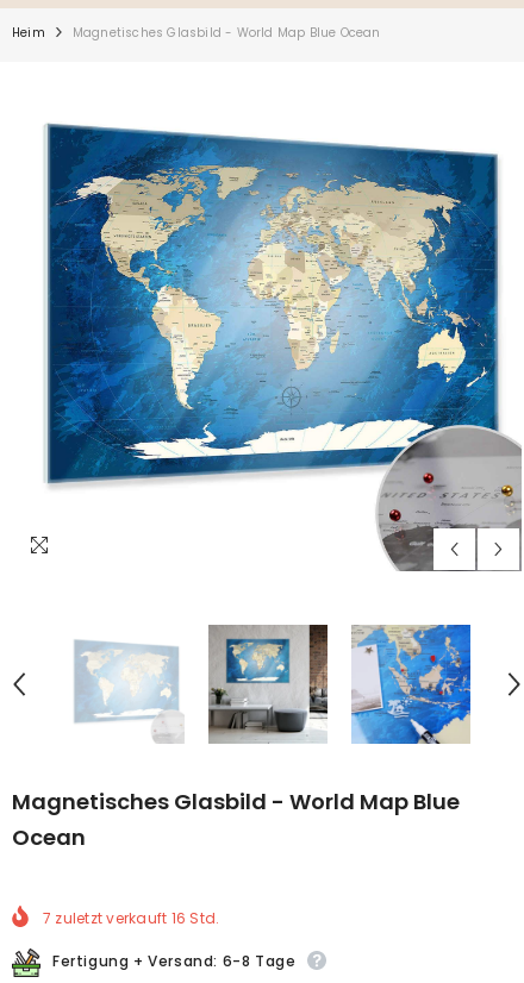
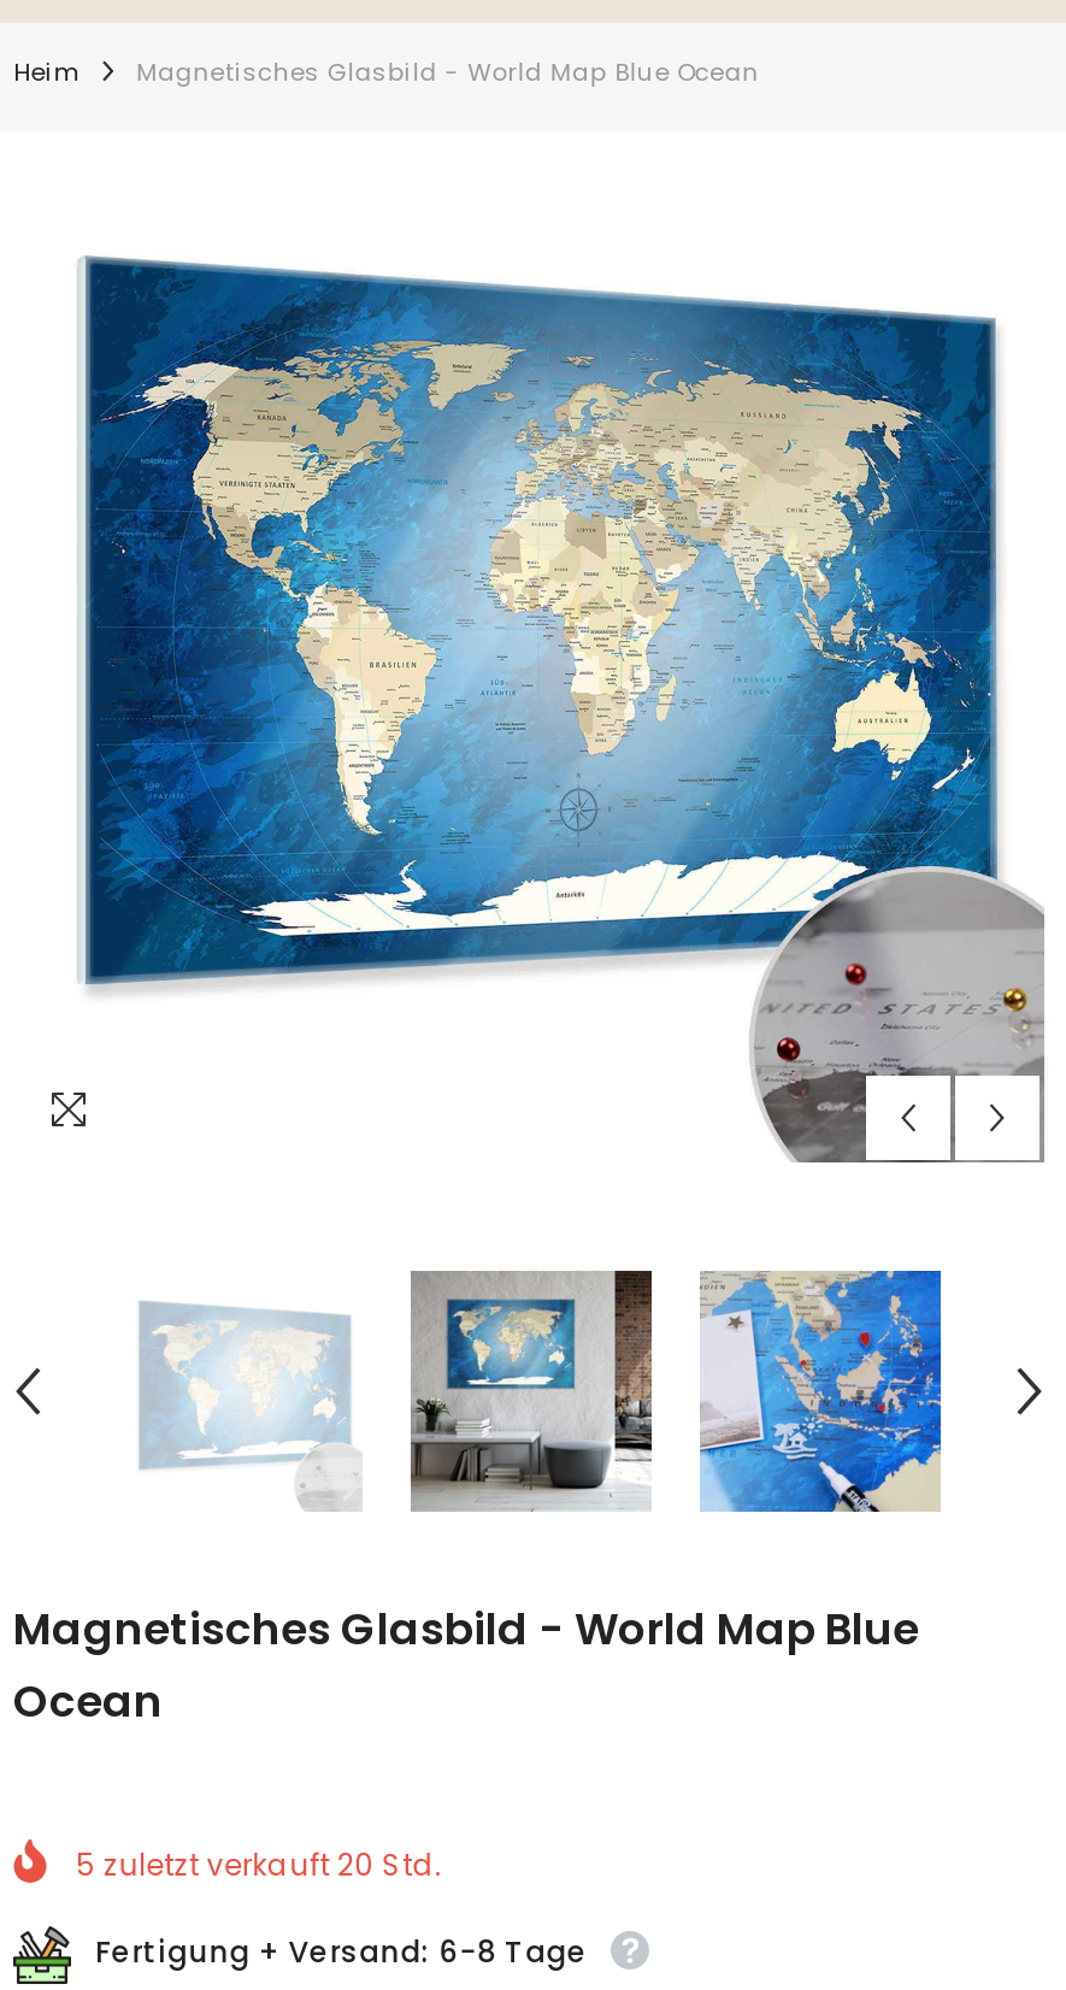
[43,908,219,929] 7 zuletzt verkauft 16 Std. -> [76,1845,443,1886] 5 zuletzt verkauft 20 Std.

